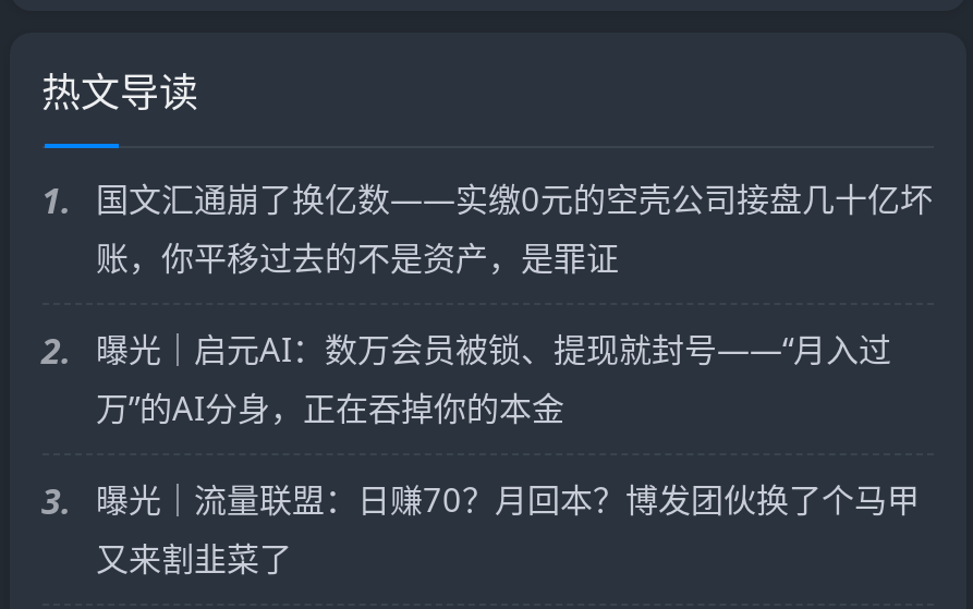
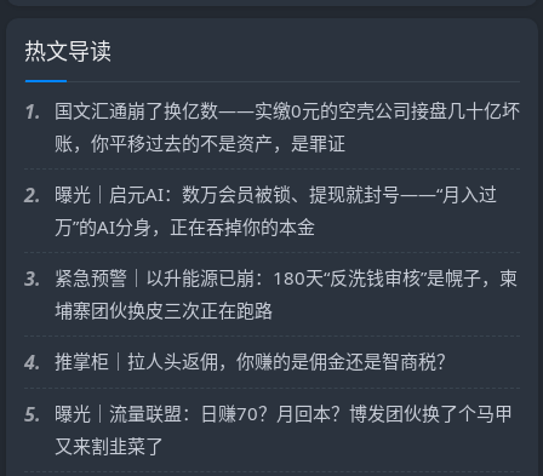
[41,478,920,526] 3. 曝光｜流量联盟：日赚70？月回本？博发团伙换了个马甲 -> [24,265,517,428] 3. 紧急预警｜以升能源已崩：180天“反洗钱审核”是幌子，柬 | 埔寨团伙换皮三次正在跑路 | 4. 推掌柜｜拉人头返佣，你赚的是佣金还是智商税？ | 5. 曝光｜流量联盟：日赚70？月回本？博发团伙换了个马甲

